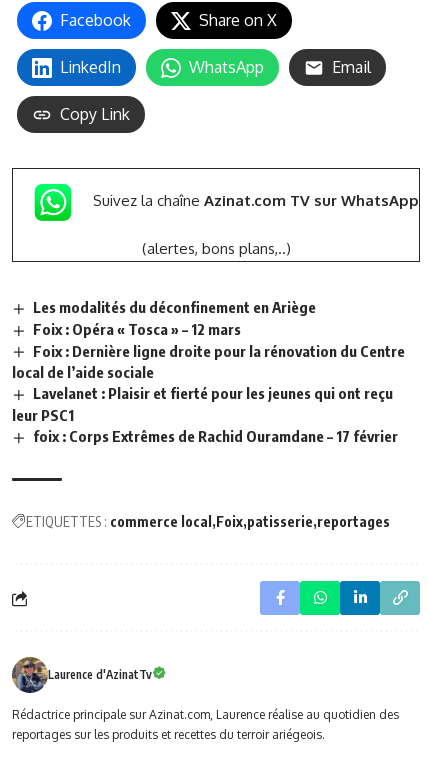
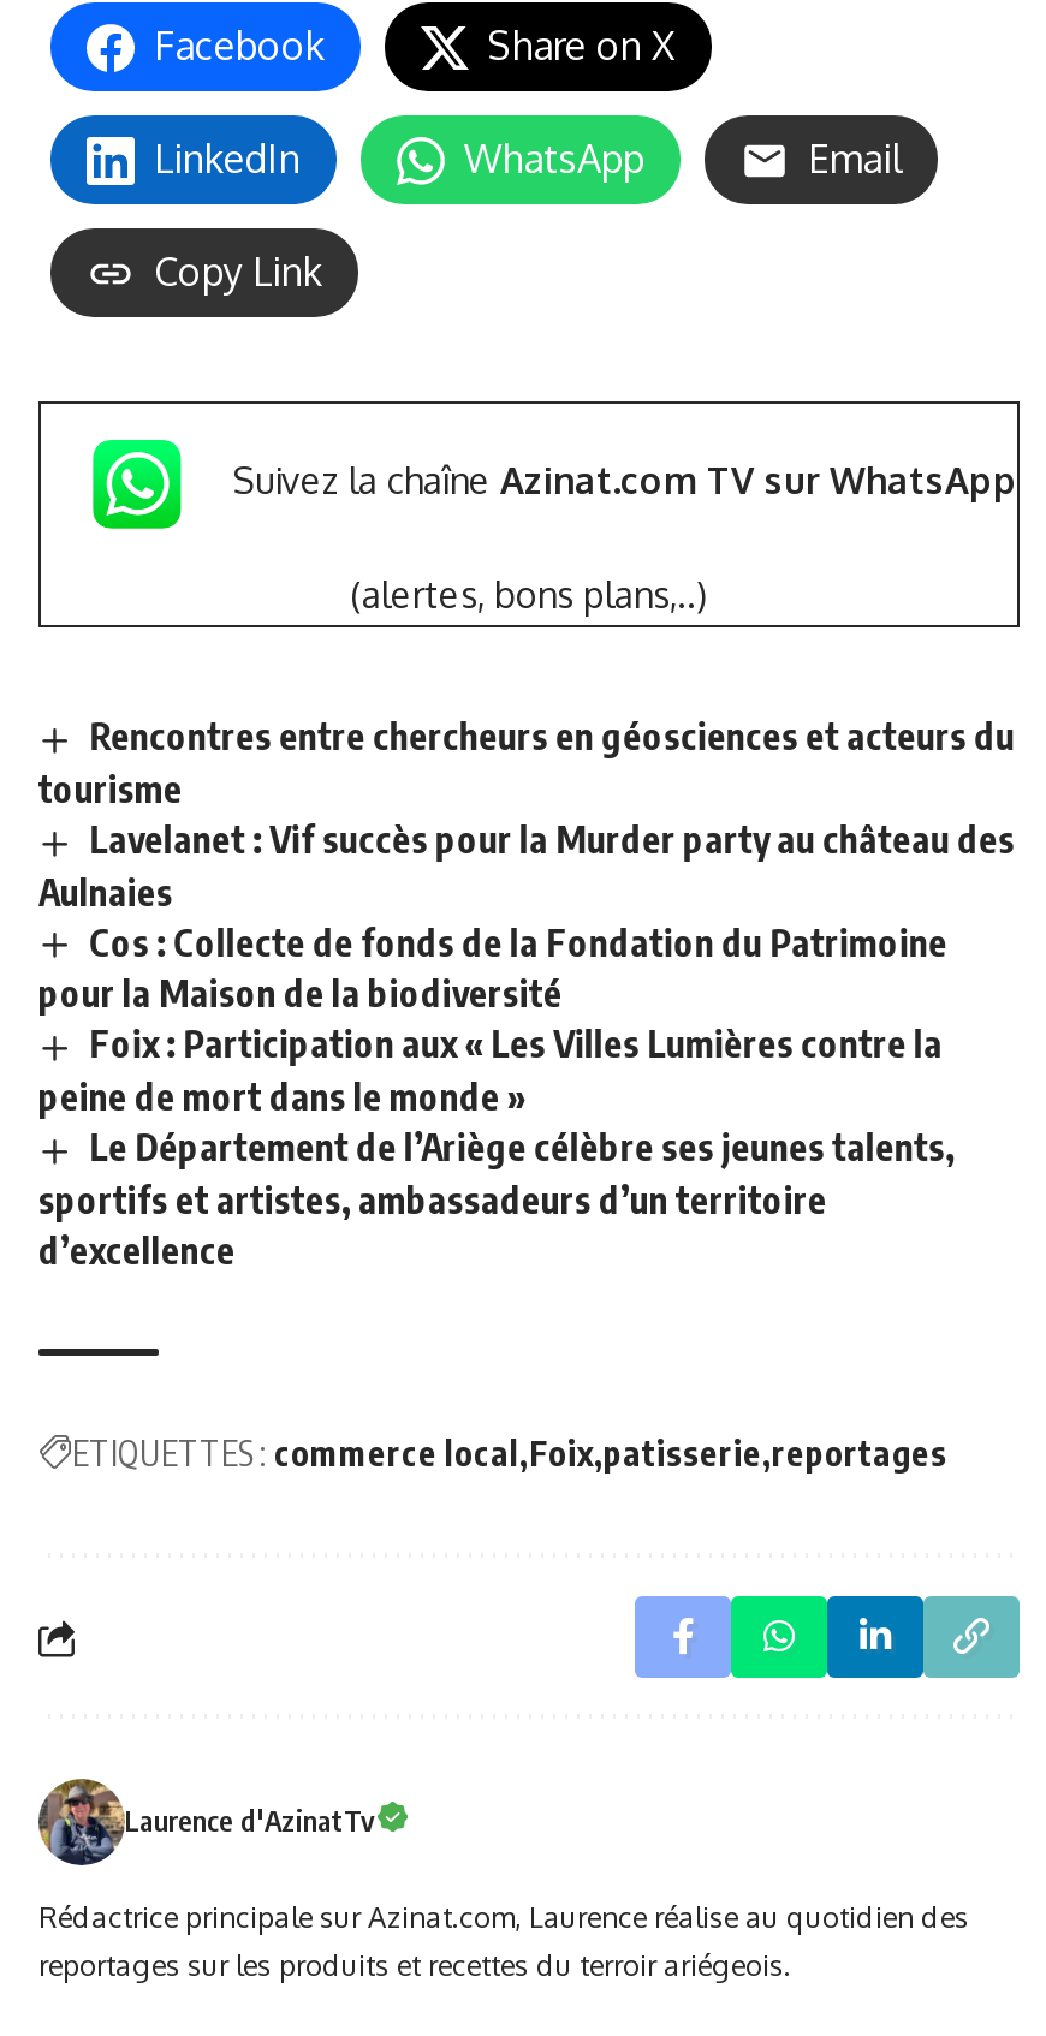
[12,298,405,445] Les modalités du déconfinement en Ariège | Foix : Opéra « Tosca » – 12 mars | Foix : Dernière ligne droite pour la rénovation du Centre | local de l’aide sociale | Lavelanet : Plaisir et fierté pour les jeunes qui ont reçu | leur PSC1 | foix : Corps Extrêmes de Rachid Ouramdane – 17 février -> [38,713,1015,1272] Rencontres entre chercheurs en géosciences et acteurs du | tourisme | Lavelanet : Vif succès pour la Murder party au château des | Aulnaies | Cos : Collecte de fonds de la Fondation du Patrimoine | pour la Maison de la biodiversité | Foix : Participation aux « Les Villes Lumières contre la | peine de mort dans le monde » | Le Département de l’Ariège célèbre ses jeunes talents, | sportifs et artistes, ambassadeurs d’un territoire | d’excellence

